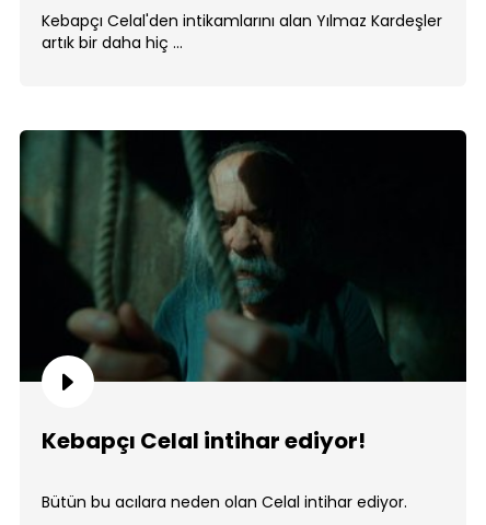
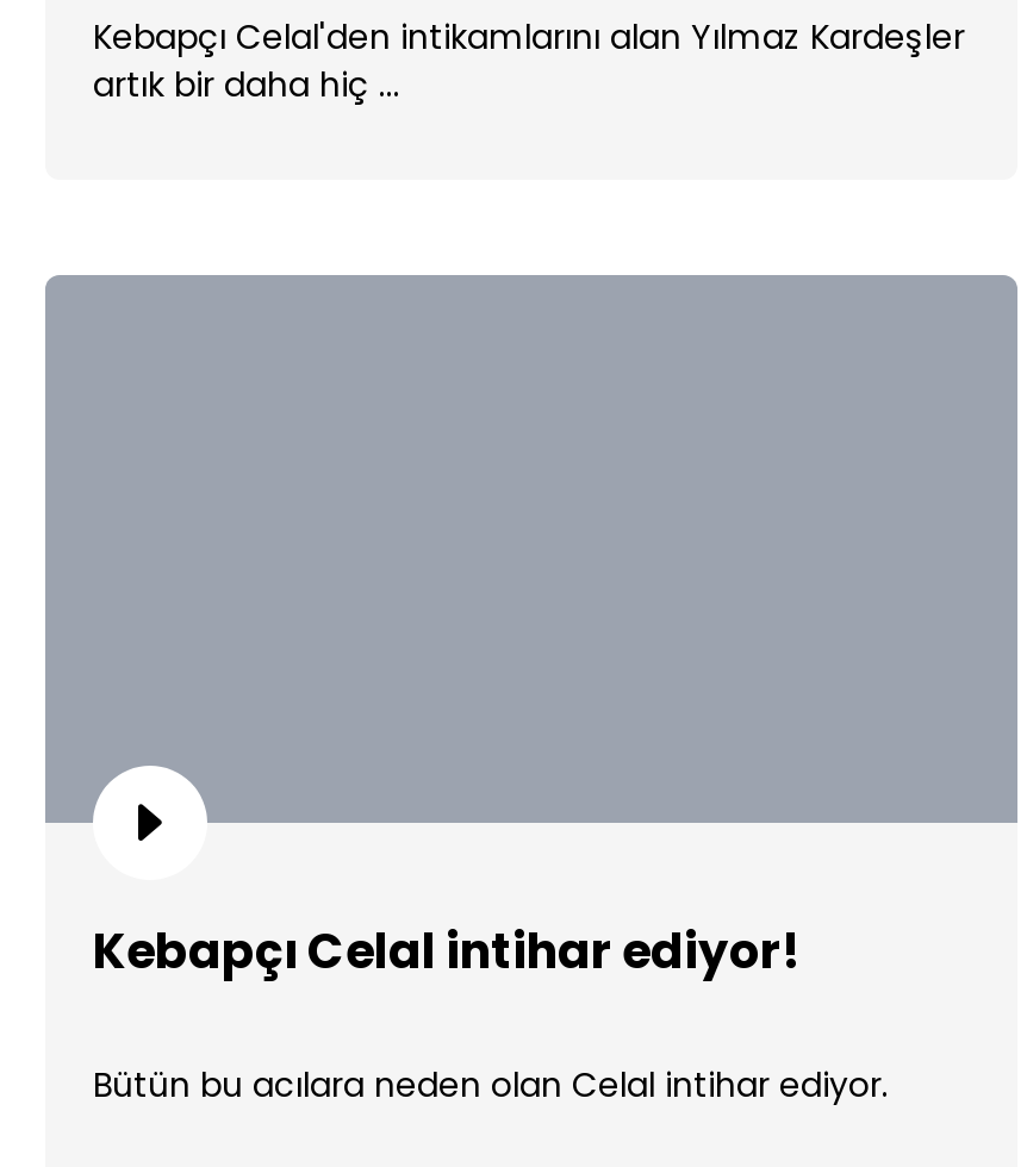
[20,130,466,382] [image] -> none

